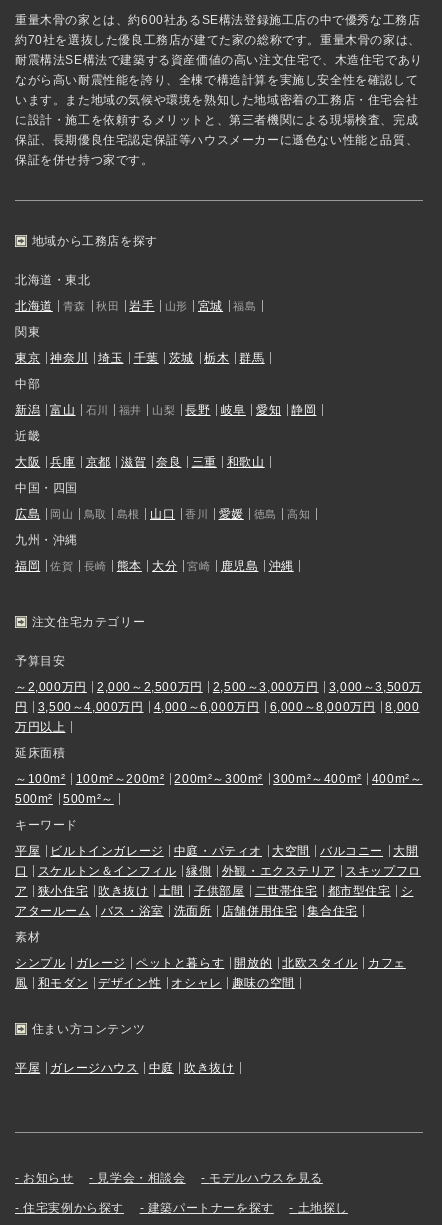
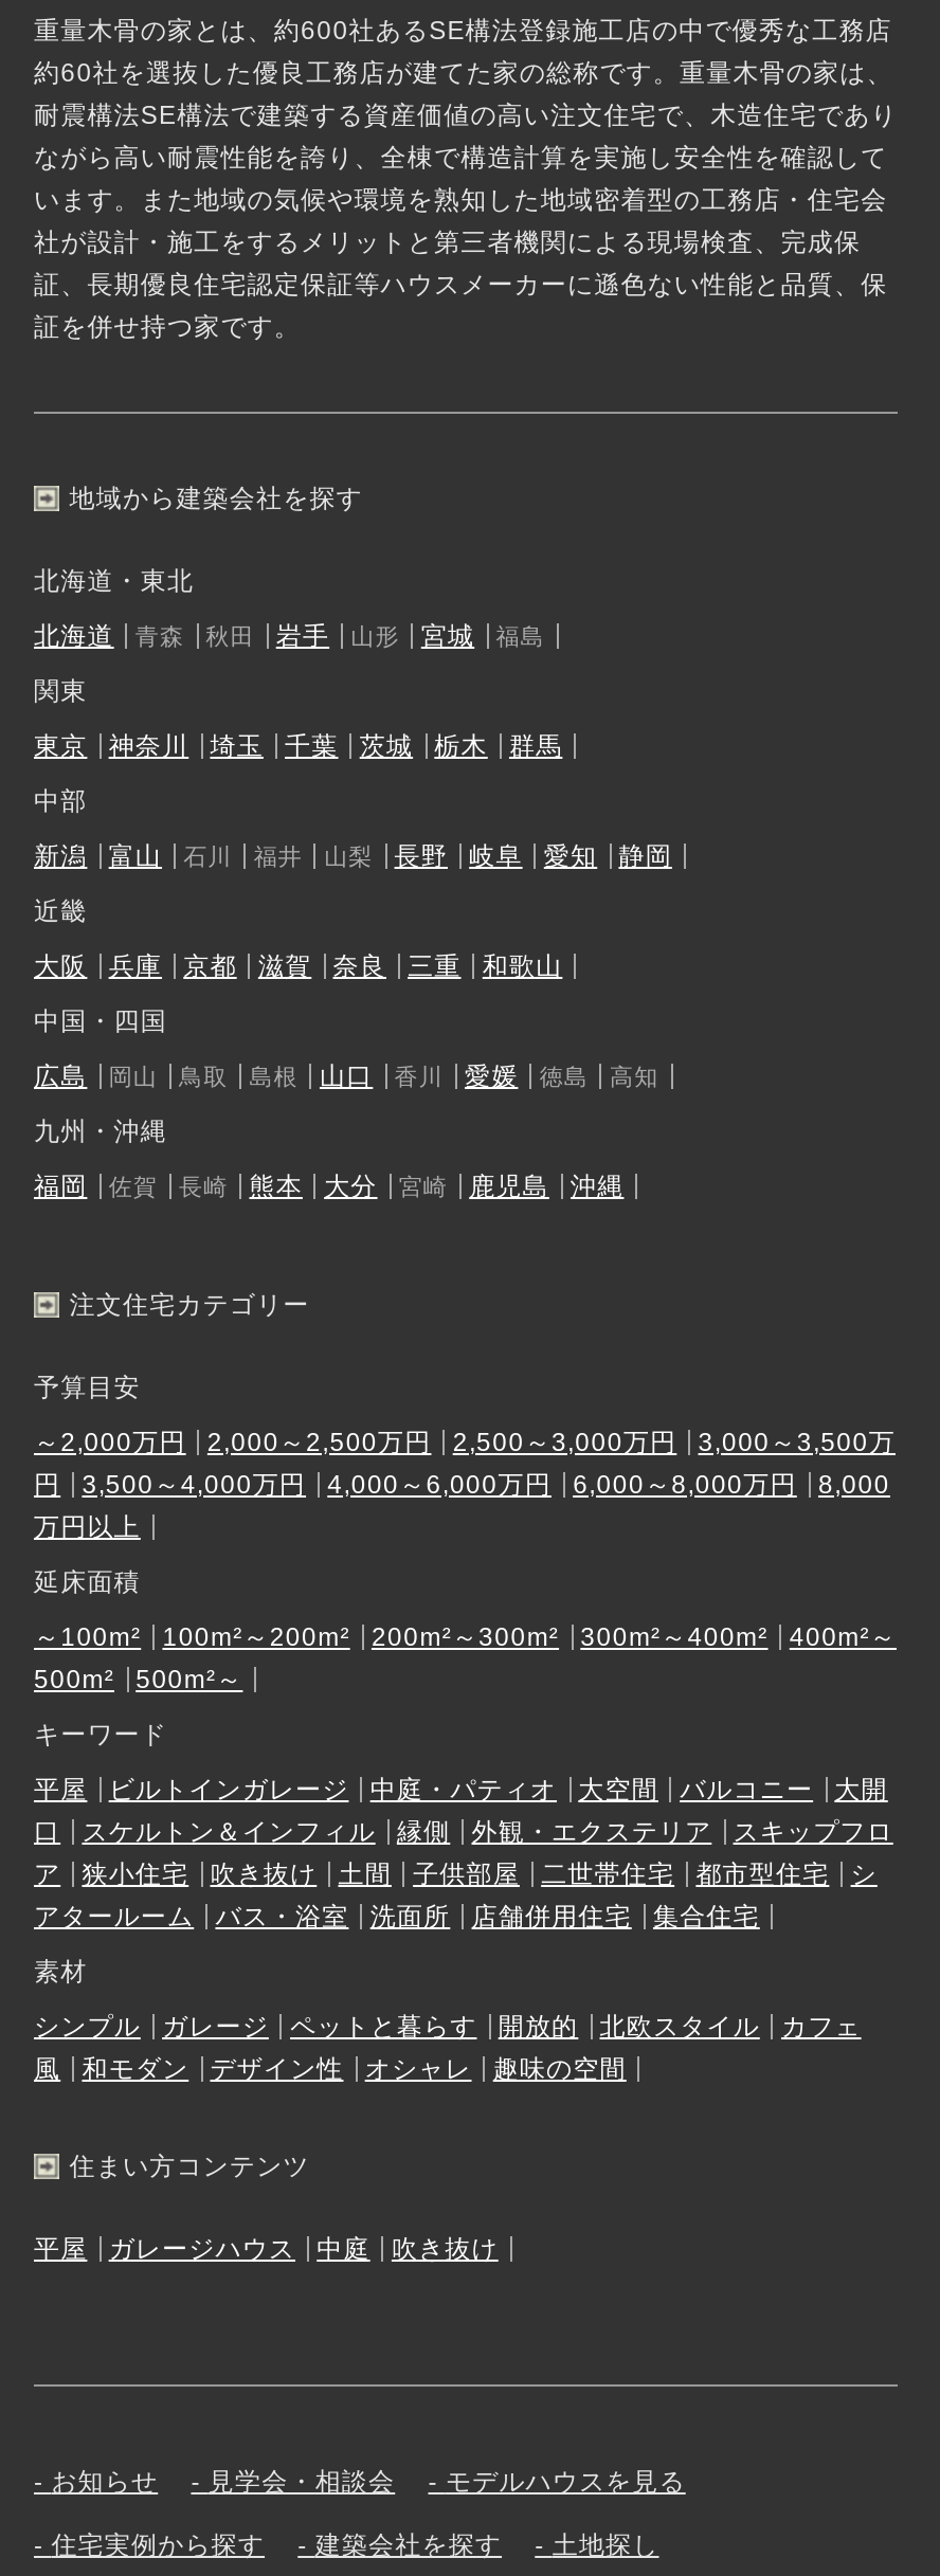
[15,33,421,47] 約70社を選抜した優良工務店が建てた家の総称です。重量木骨の家は、 -> [34,58,893,87] 約60社を選抜した優良工務店が建てた家の総称です。重量木骨の家は、
[15,93,418,167] います。また地域の気候や環境を熟知した地域密着の工務店・住宅会社 | に設計・施工を依頼するメリットと、第三者機関による現場検査、完成 | 保証、長期優良住宅認定保証等ハウスメーカーに遜色ない性能と品質、 | 保証を併せ持つ家です。 -> [34,185,887,341] います。また地域の気候や環境を熟知した地域密着型の工務店・住宅会 | 社が設計・施工をするメリットと第三者機関による現場検査、完成保 | 証、長期優良住宅認定保証等ハウスメーカーに遜色ない性能と品質、保 | 証を併せ持つ家です。
[32,234,158,248] 地域から工務店を探す -> [69,483,363,513] 地域から建築会社を探す
[148,1201,274,1215] 建築パートナーを探す -> [315,2531,502,2561] 建築会社を探す

